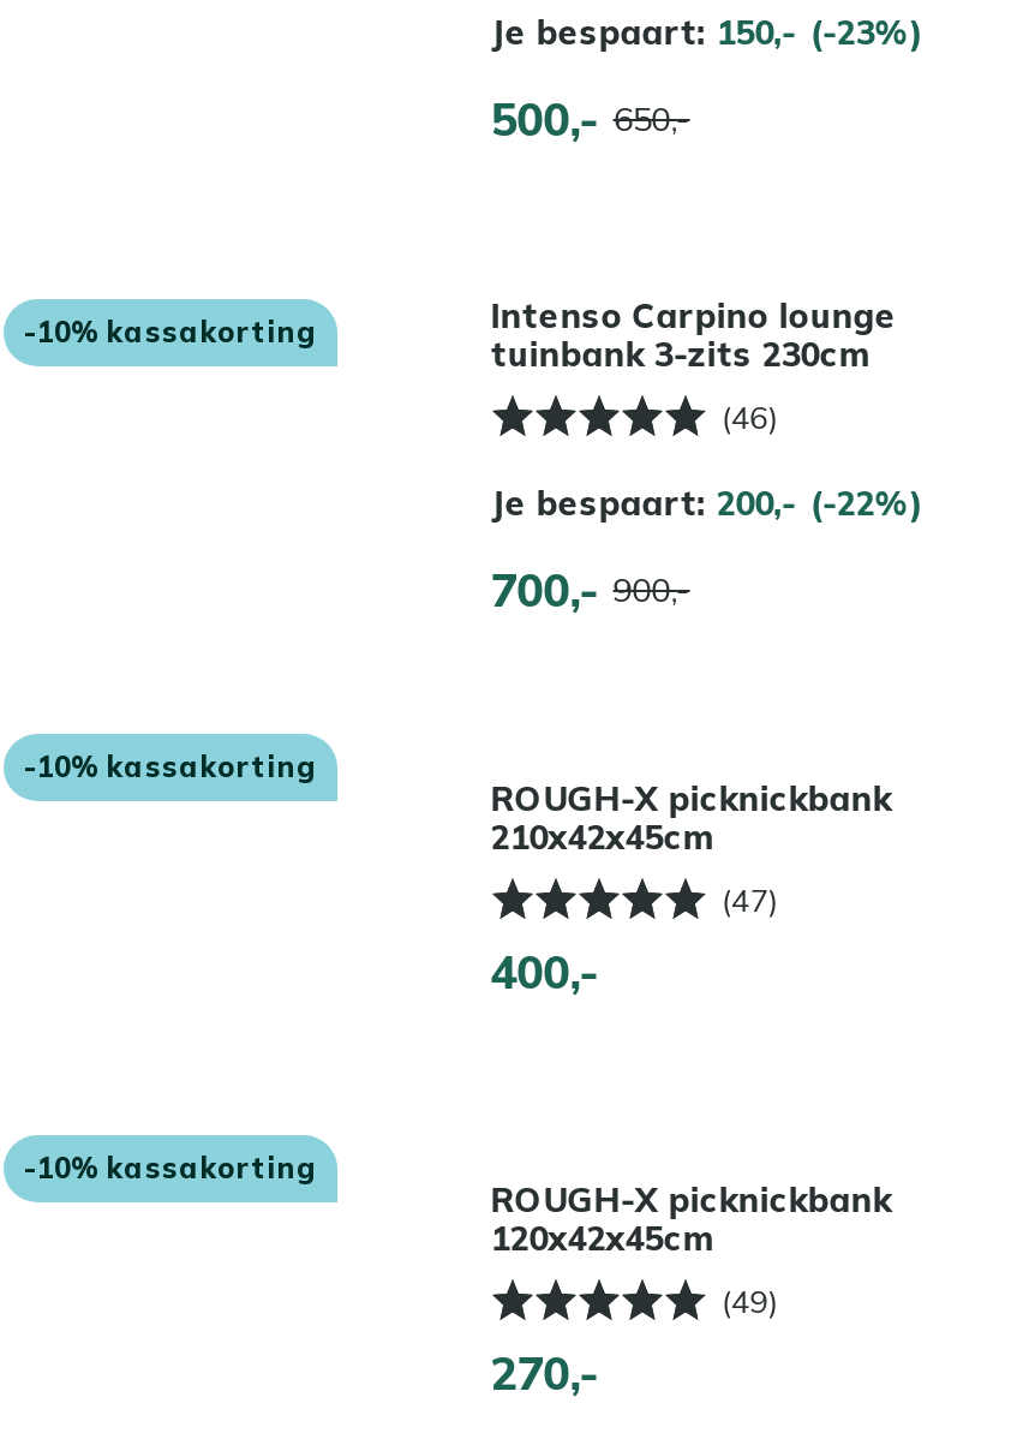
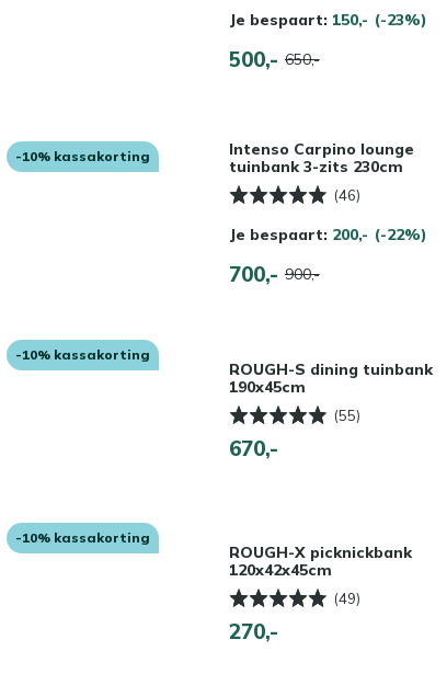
[491,777,892,859] ROUGH-X picknickbank | 210x42x45cm -> [229,360,433,397] ROUGH-S dining tuinbank | 190x45cm
[491,881,779,1001] (47) | 400,- -> [229,407,360,461] (55) | 670,-

